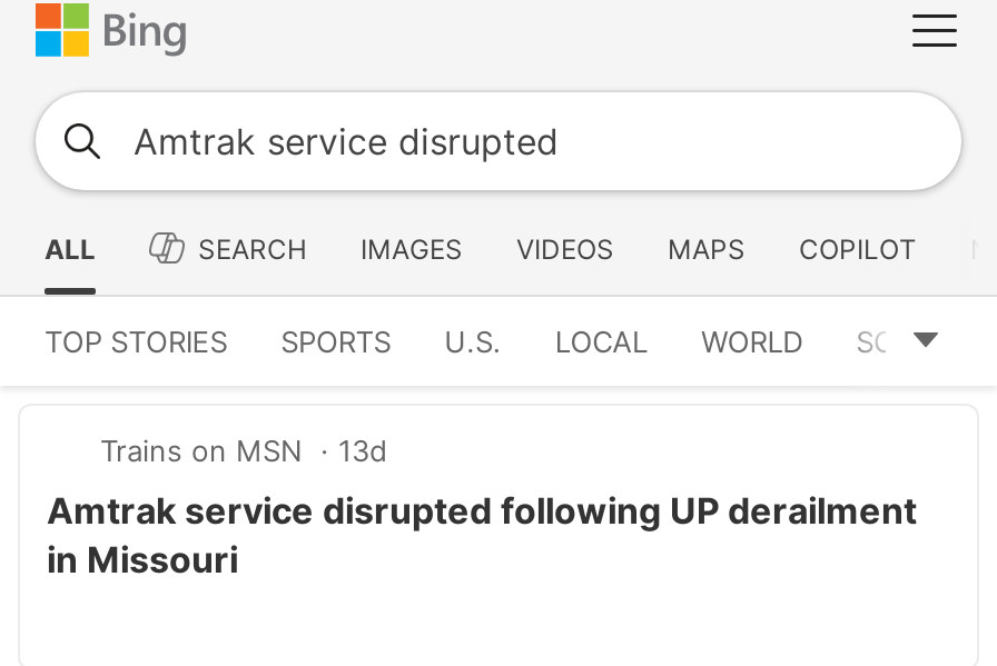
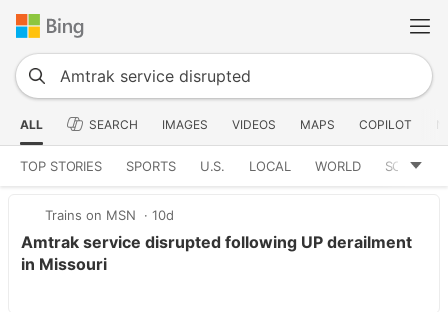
[100,433,387,468] Trains on MSN 13d -> [45,207,174,223] Trains on MSN 10d

